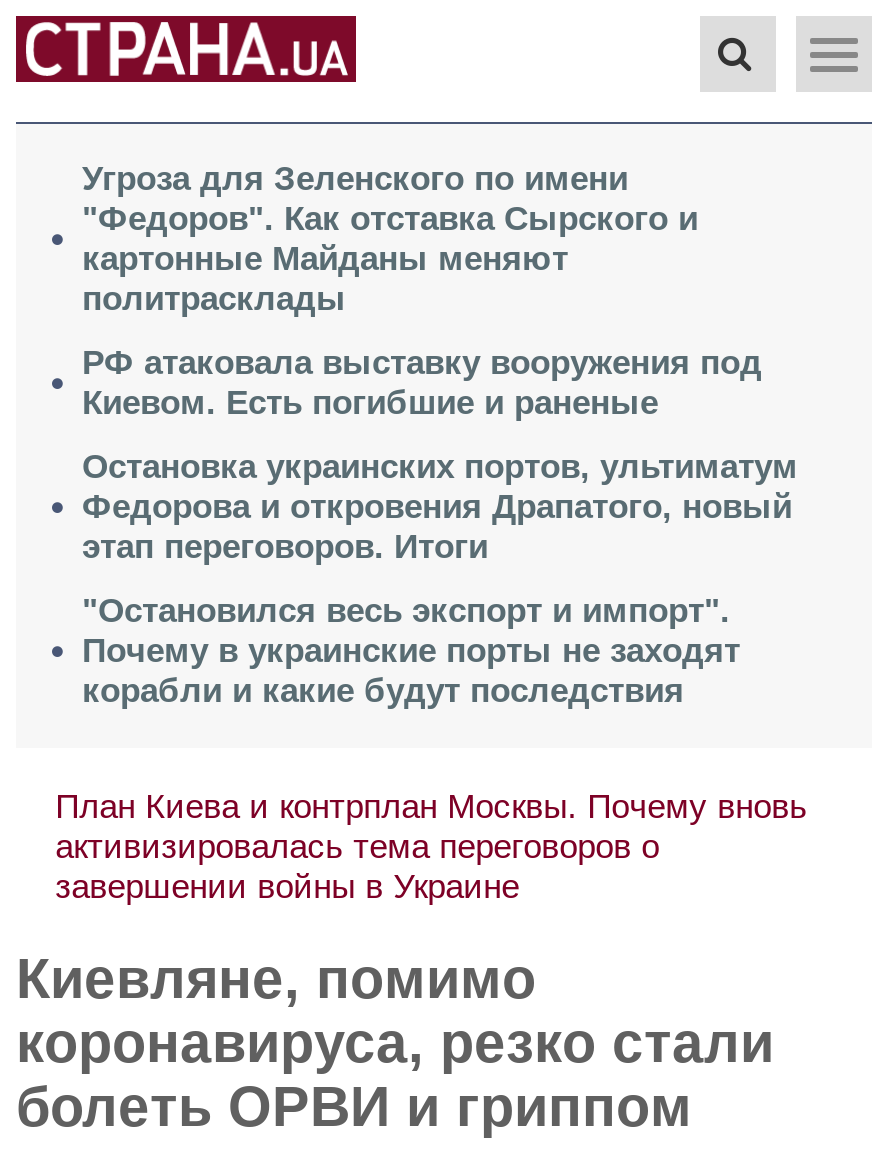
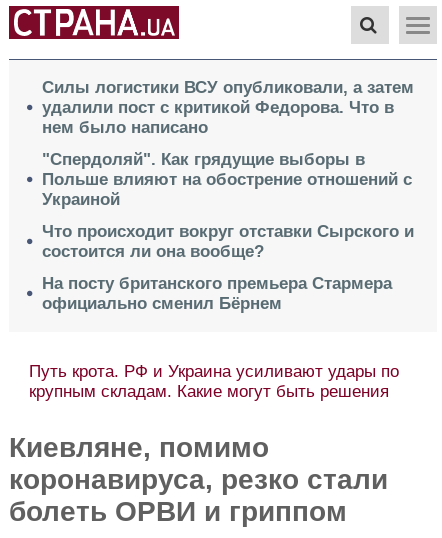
[82,160,698,318] Угроза для Зеленского по имени | "Федоров". Как отставка Сырского и | картонные Майданы меняют | политрасклады -> [42,78,414,137] Силы логистики ВСУ опубликовали, а затем | удалили пост с критикой Федорова. Что в | нем было написано
[82,344,762,422] РФ атаковала выставку вооружения под | Киевом. Есть погибшие и раненые -> [42,150,412,209] "Спердоляй". Как грядущие выборы в | Польше влияют на обострение отношений с | Украиной
[82,448,798,566] Остановка украинских портов, ультиматум | Федорова и откровения Драпатого, новый | этап переговоров. Итоги -> [42,222,414,261] Что происходит вокруг отставки Сырского и | состоится ли она вообще?
[82,592,740,710] "Остановился весь экспорт и импорт". | Почему в украинские порты не заходят | корабли и какие будут последствия -> [42,274,392,313] На посту британского премьера Стармера | официально сменил Бёрнем
[55,788,807,906] План Киева и контрплан Москвы. Почему вновь | активизировалась тема переговоров о | завершении войны в Украине -> [29,362,399,401] Путь крота. РФ и Украина усиливают удары по | крупным складам. Какие могут быть решения

